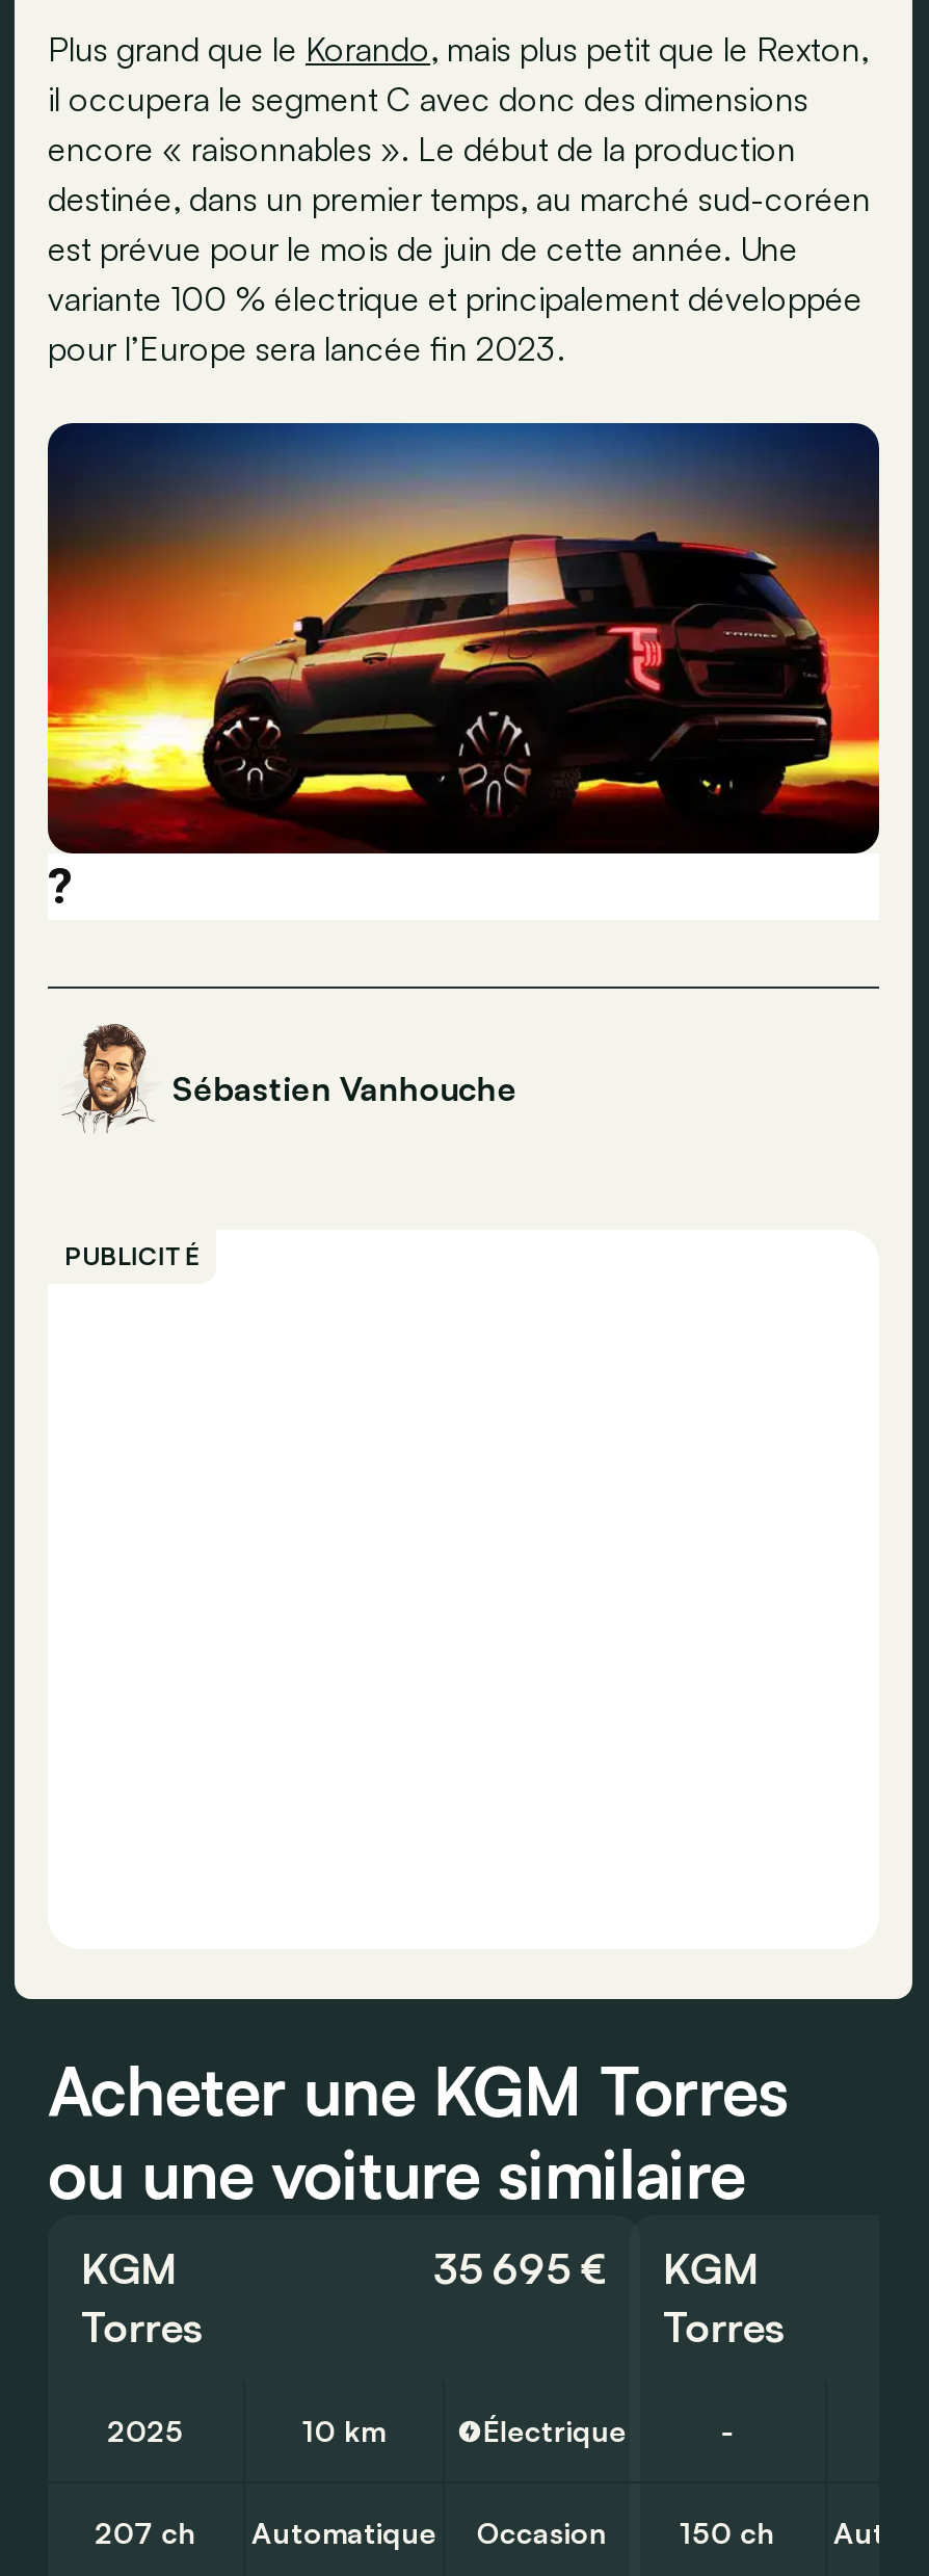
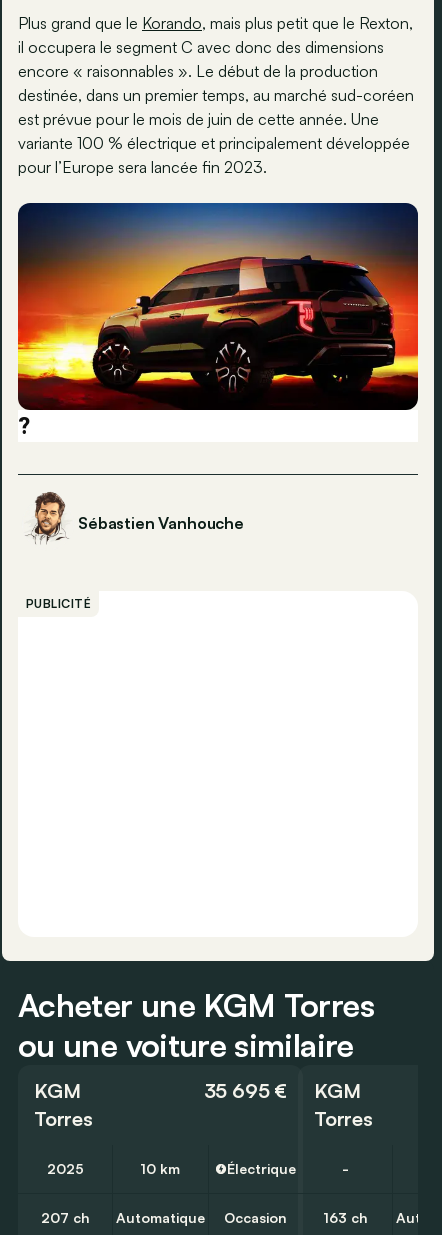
[680,2514,776,2549] 150 ch -> [323,1209,368,1226] 163 ch

